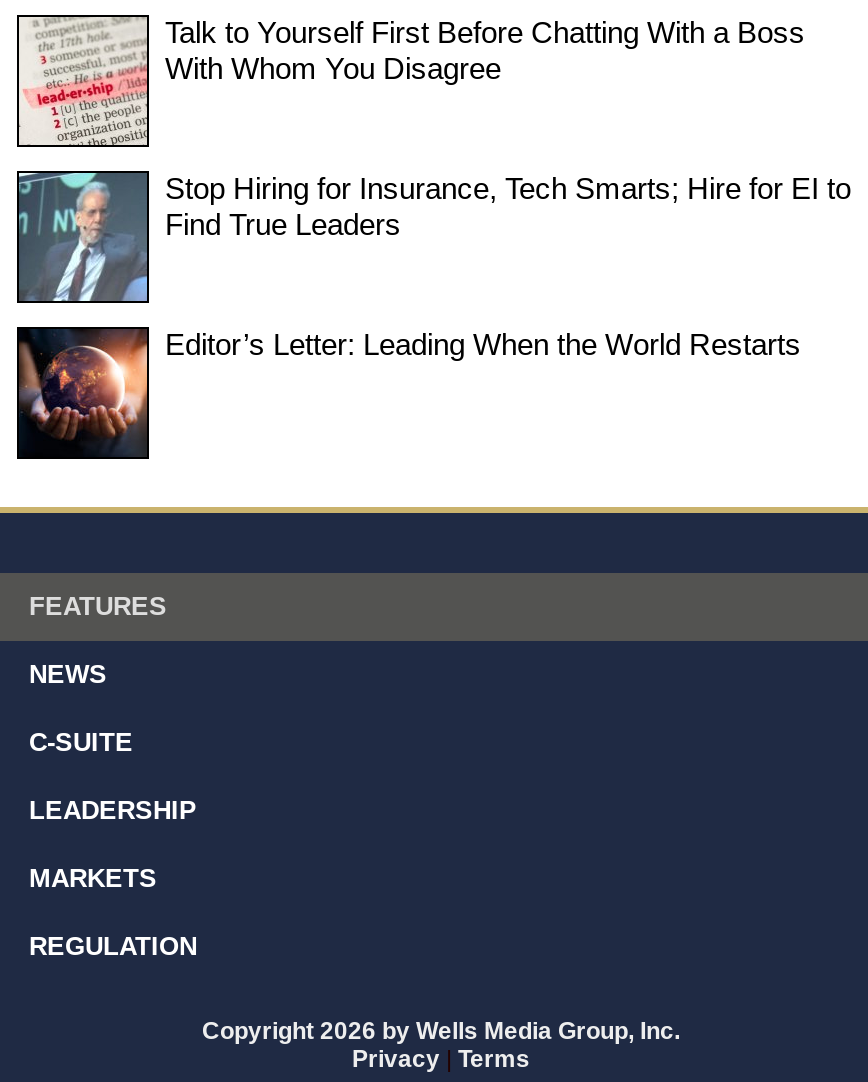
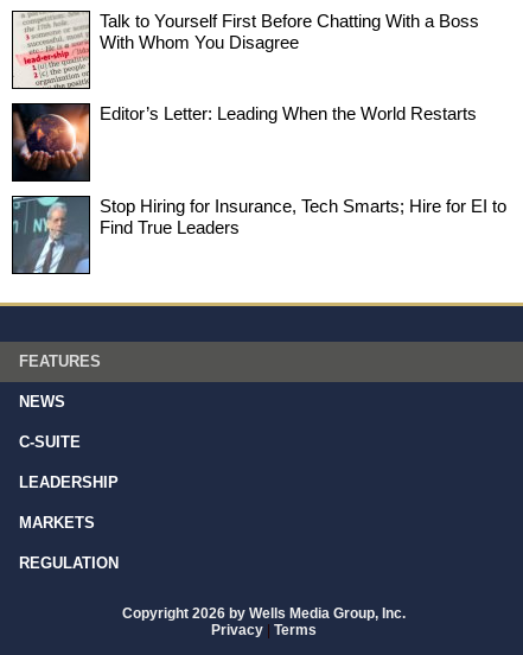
moved [17,169,851,305] -> [12,195,506,275]: [image] | Stop Hiring for Insurance, Tech Smarts; Hire for EI to | Find True Leaders
moved [17,327,801,459] -> [12,103,477,182]: [image] | Editor’s Letter: Leading When the World Restarts

